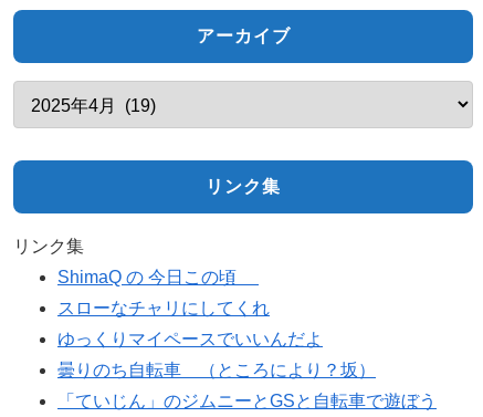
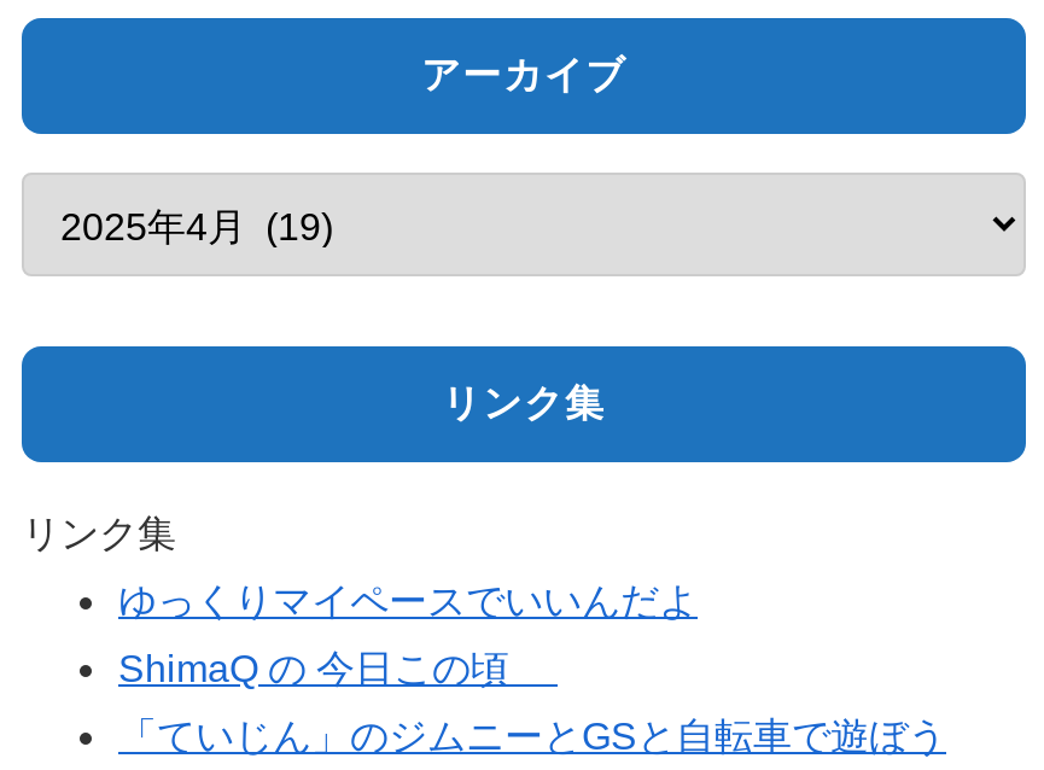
moved [57,268,259,286] -> [118,648,558,689]: ShimaQ の 今日この頃
[57,299,376,379] スローなチャリにしてくれ | 曇りのち自転車 （ところにより？坂） -> none
moved [57,330,323,348] -> [118,581,698,622]: ゆっくりマイペースでいいんだよ

